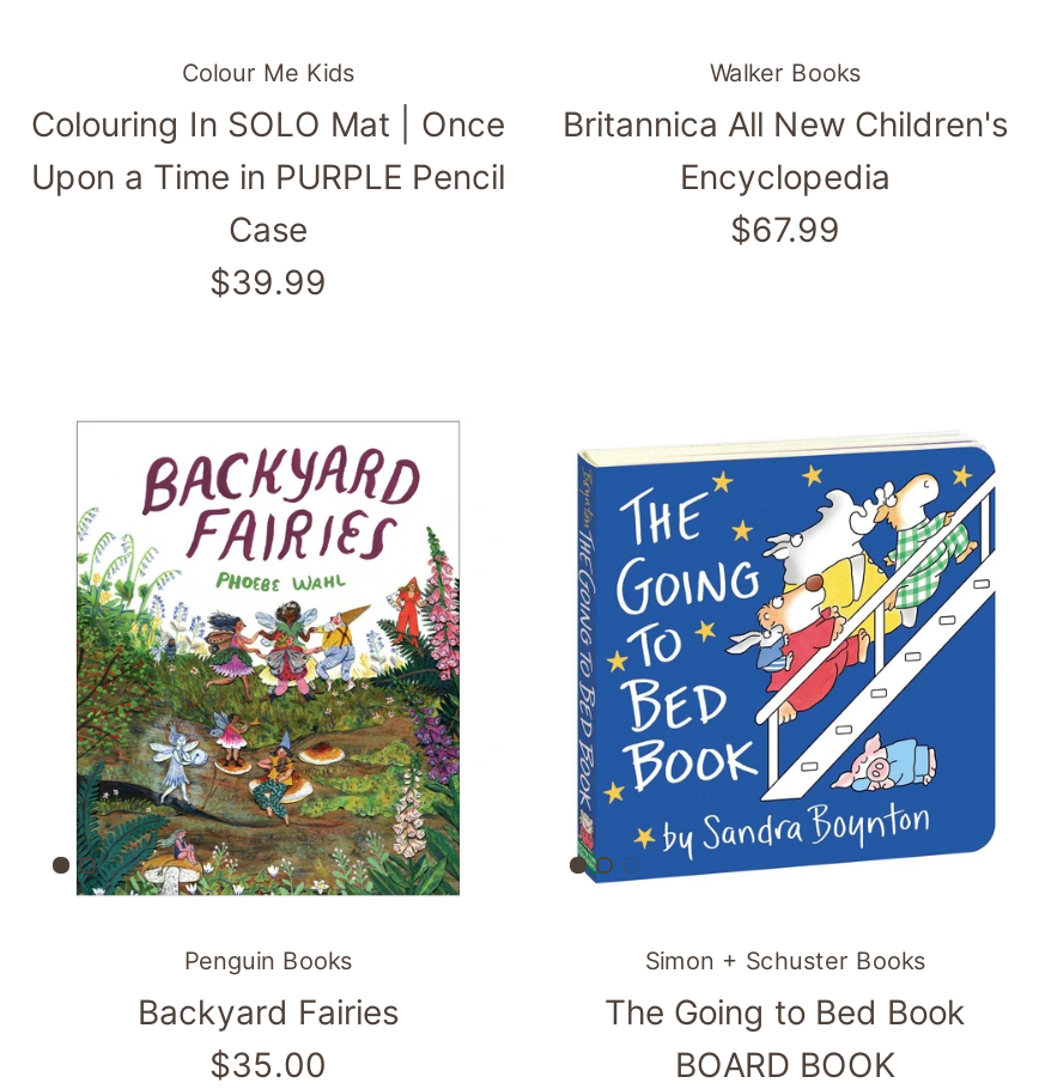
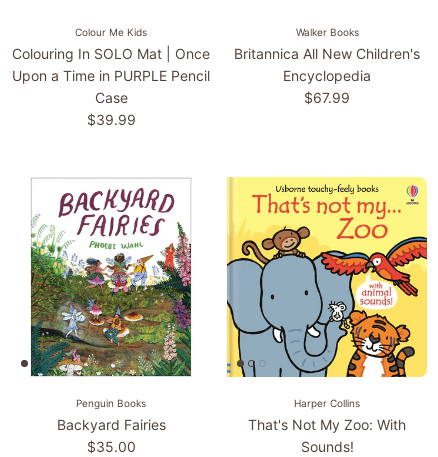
[546,419,1025,1083] [image] | Simon + Schuster Books | The Going to Bed Book | BOARD BOOK -> [226,176,428,455] [image] | Harper Collins | That's Not My Zoo: With | Sounds!

